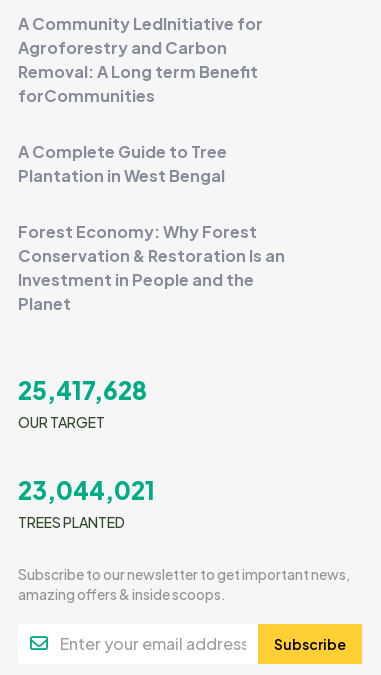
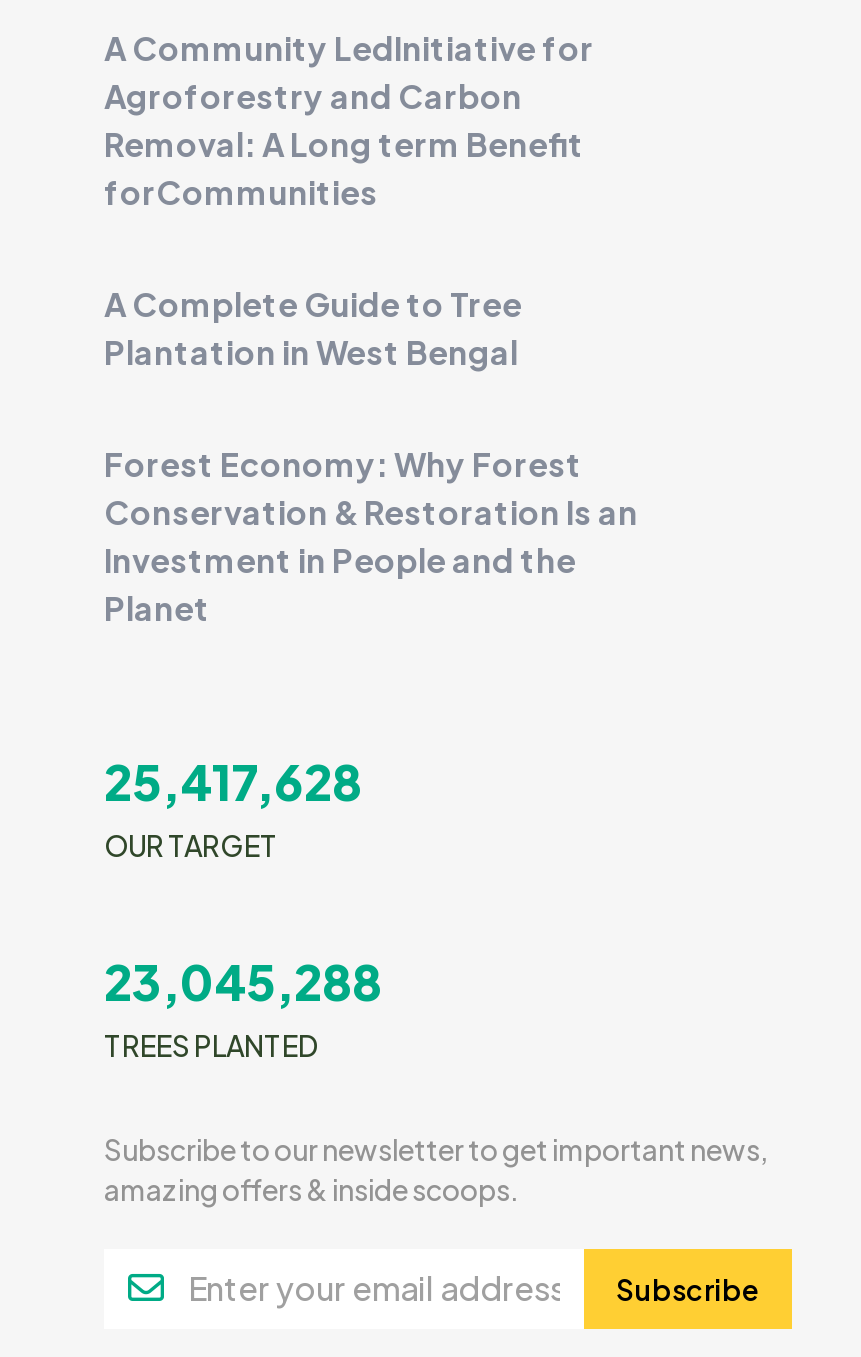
[18,475,155,505] 23,044,021 -> [104,950,382,1010] 23,045,288

